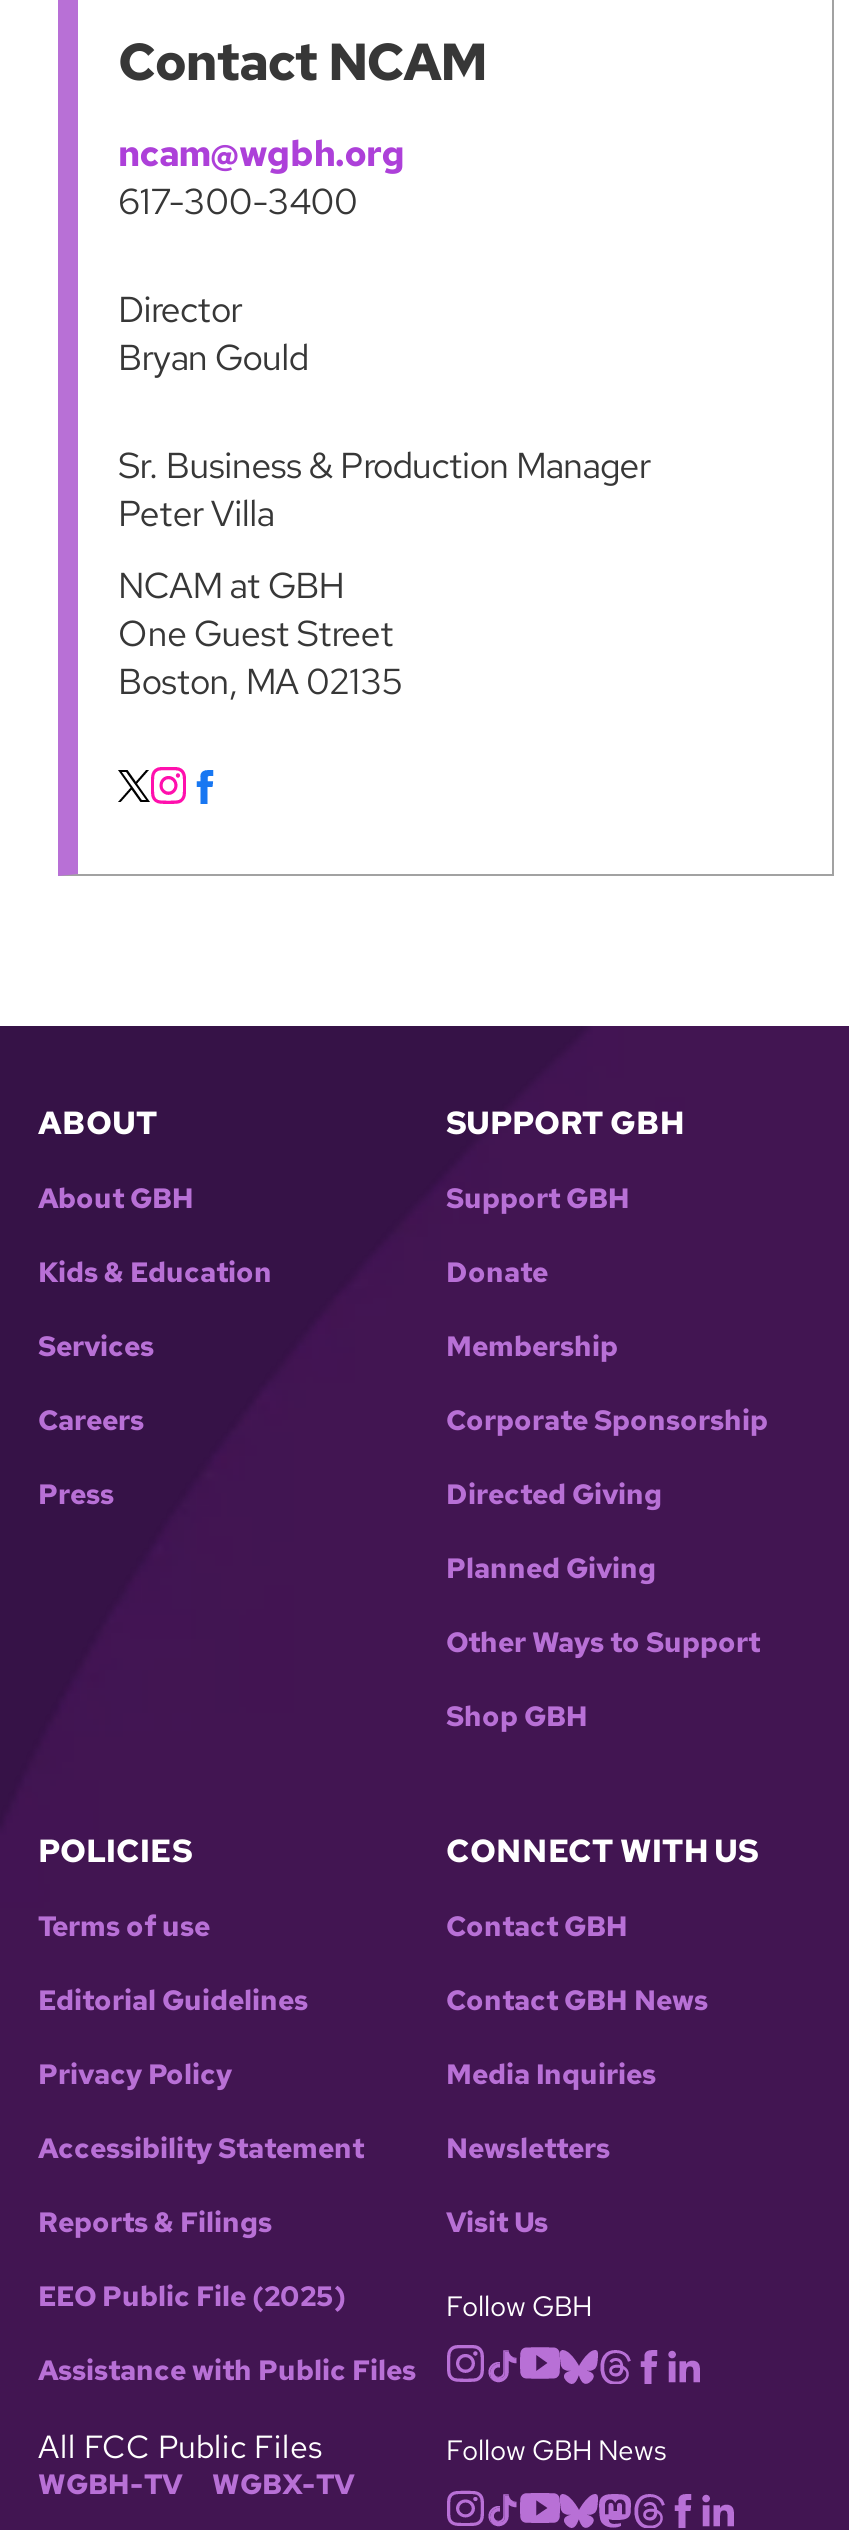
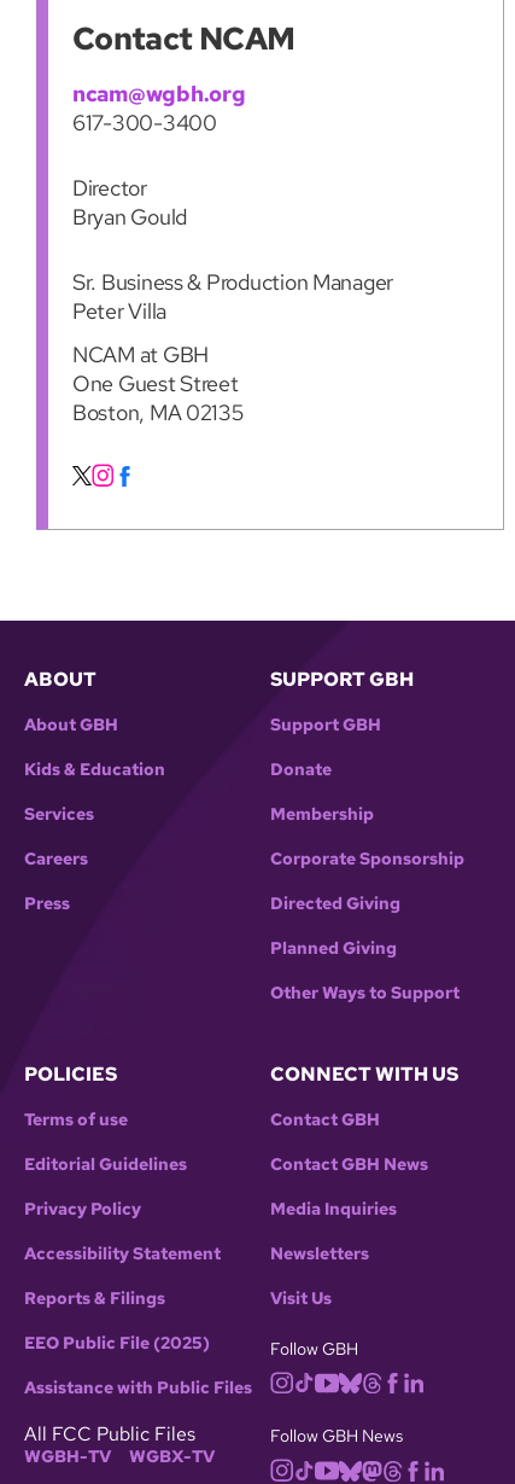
[446,1697,588,1733] Shop GBH -> none

